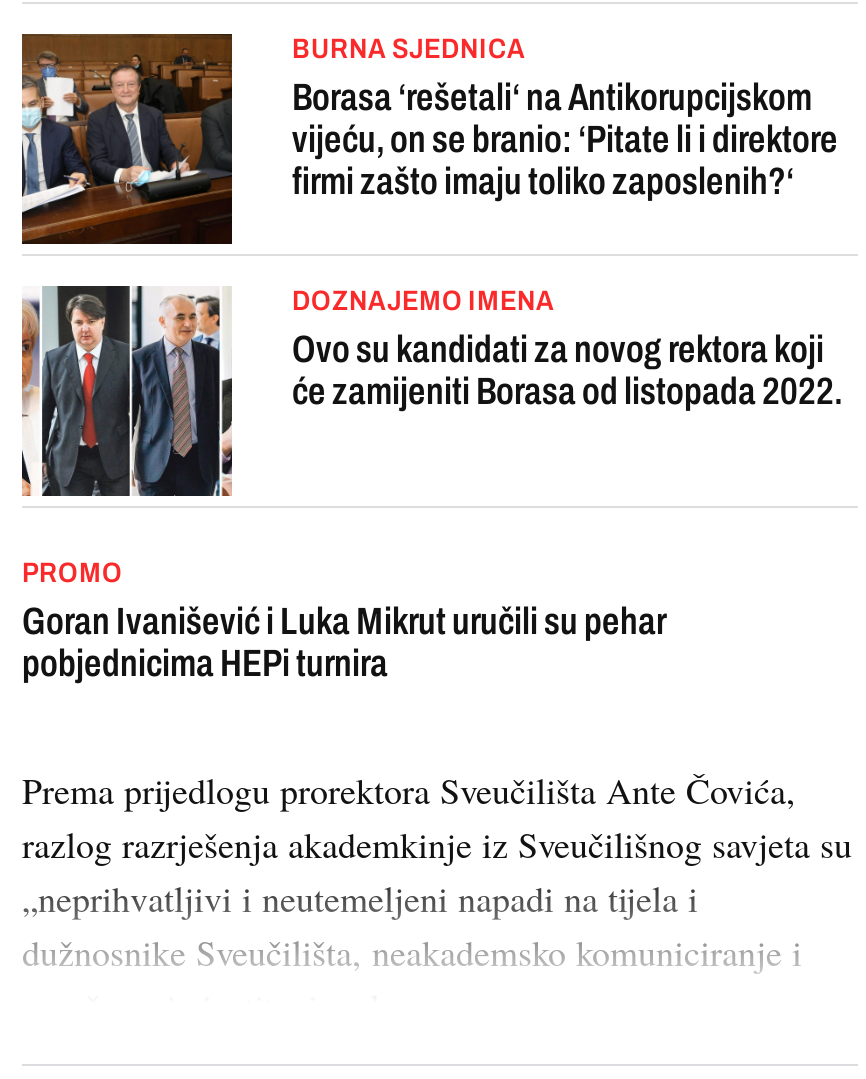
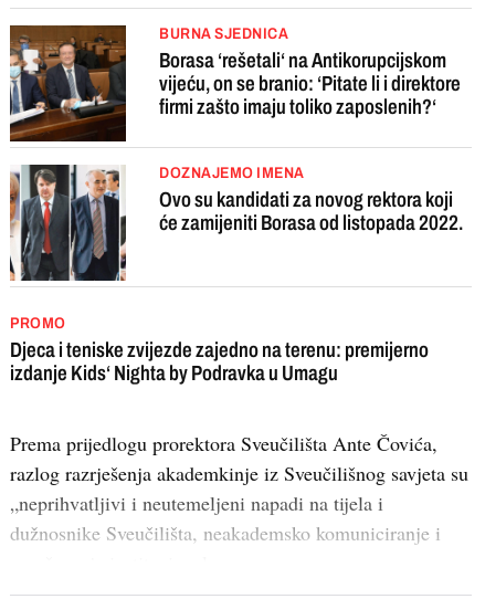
[22,600,666,684] Goran Ivanišević i Luka Mikrut uručili su pehar | pobjednicima HEPi turnira -> [10,338,429,385] Djeca i teniske zvijezde zajedno na terenu: premijerno | izdanje Kids‘ Nighta by Podravka u Umagu

